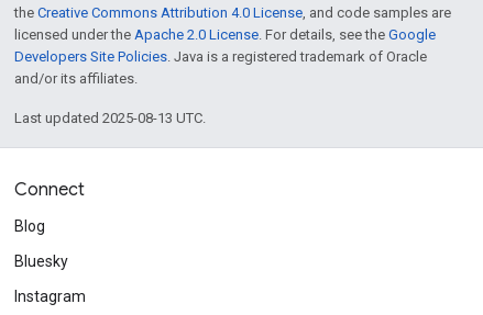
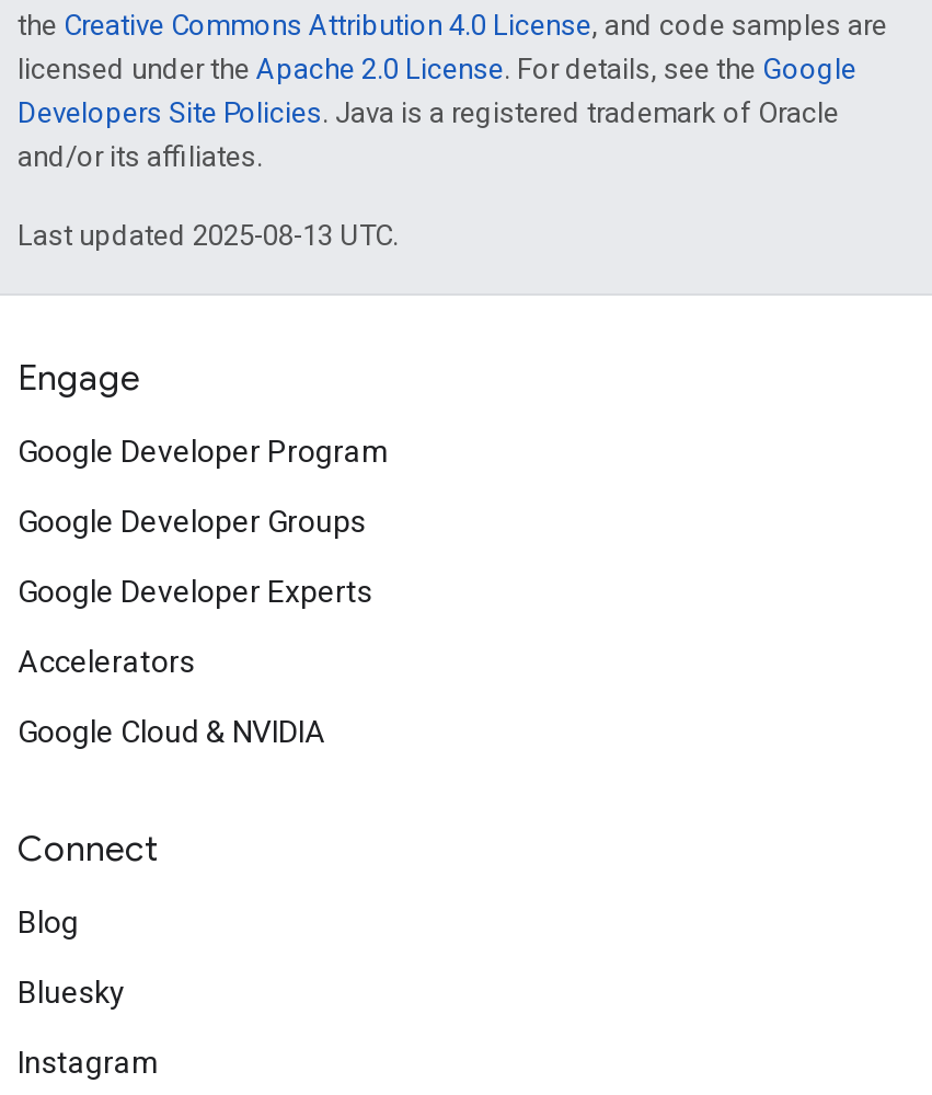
none -> [18,357,390,749] Engage | Google Developer Program | Google Developer Groups | Google Developer Experts | Accelerators | Google Cloud & NVIDIA

